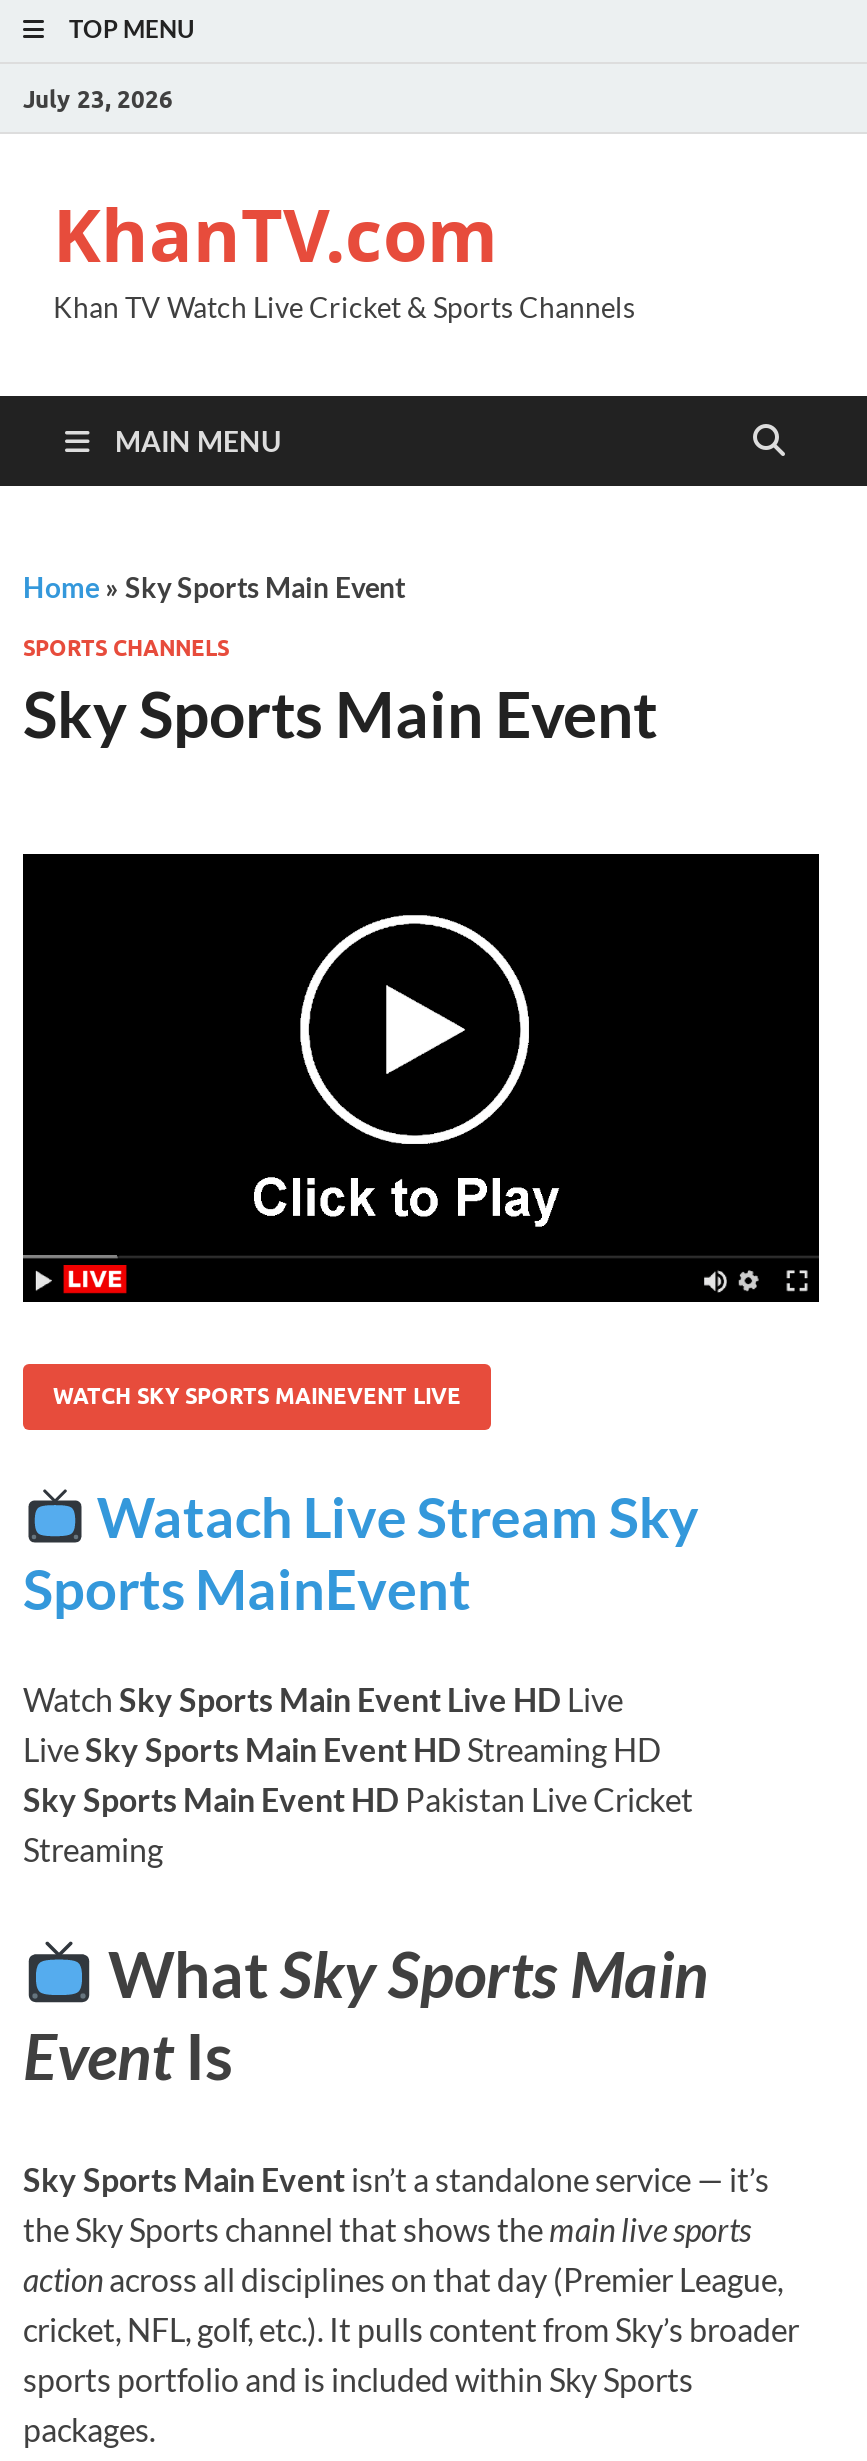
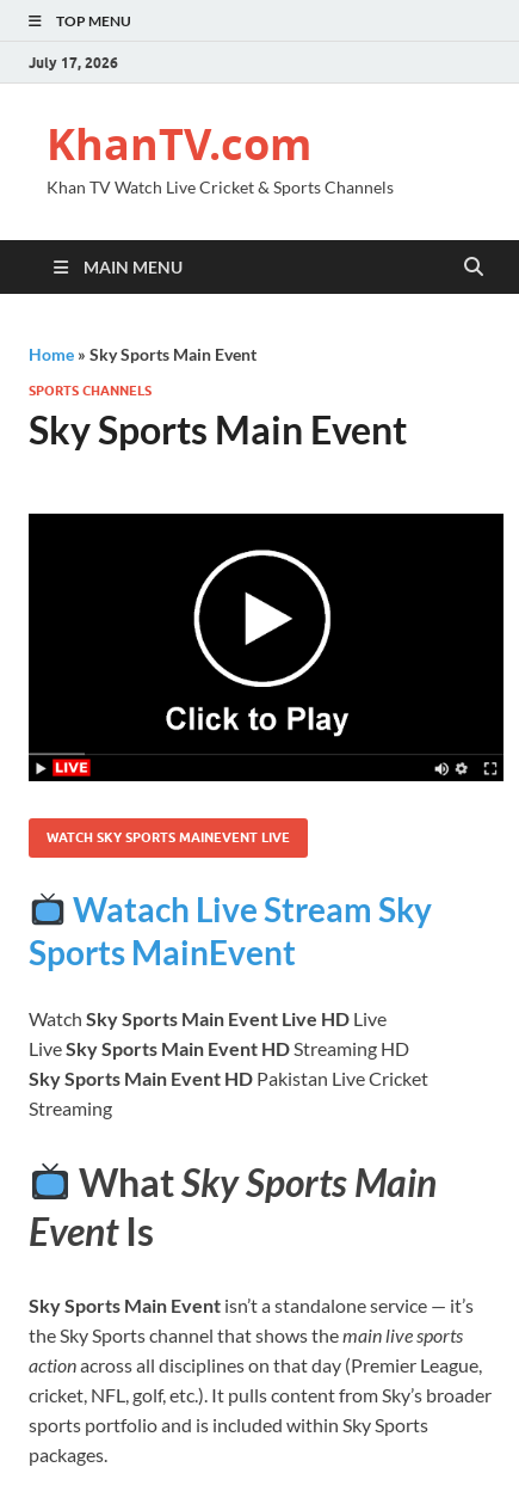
[23,83,173,113] July 23, 2026 -> [29,53,118,71] July 17, 2026

